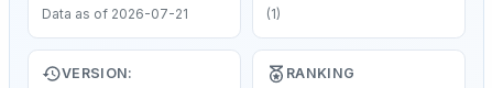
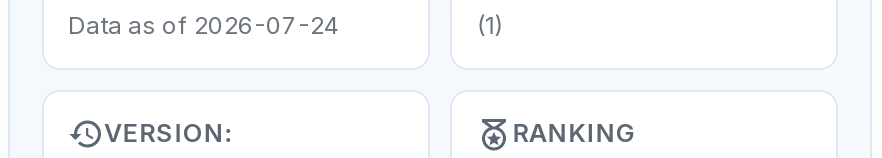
[42,5,188,22] Data as of 2026-07-21 -> [68,9,340,39] Data as of 2026-07-24

